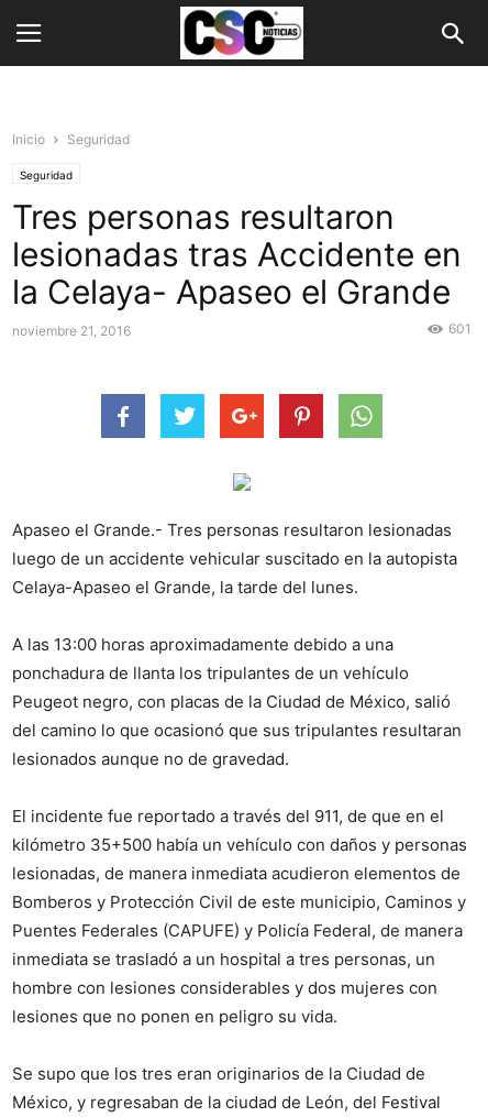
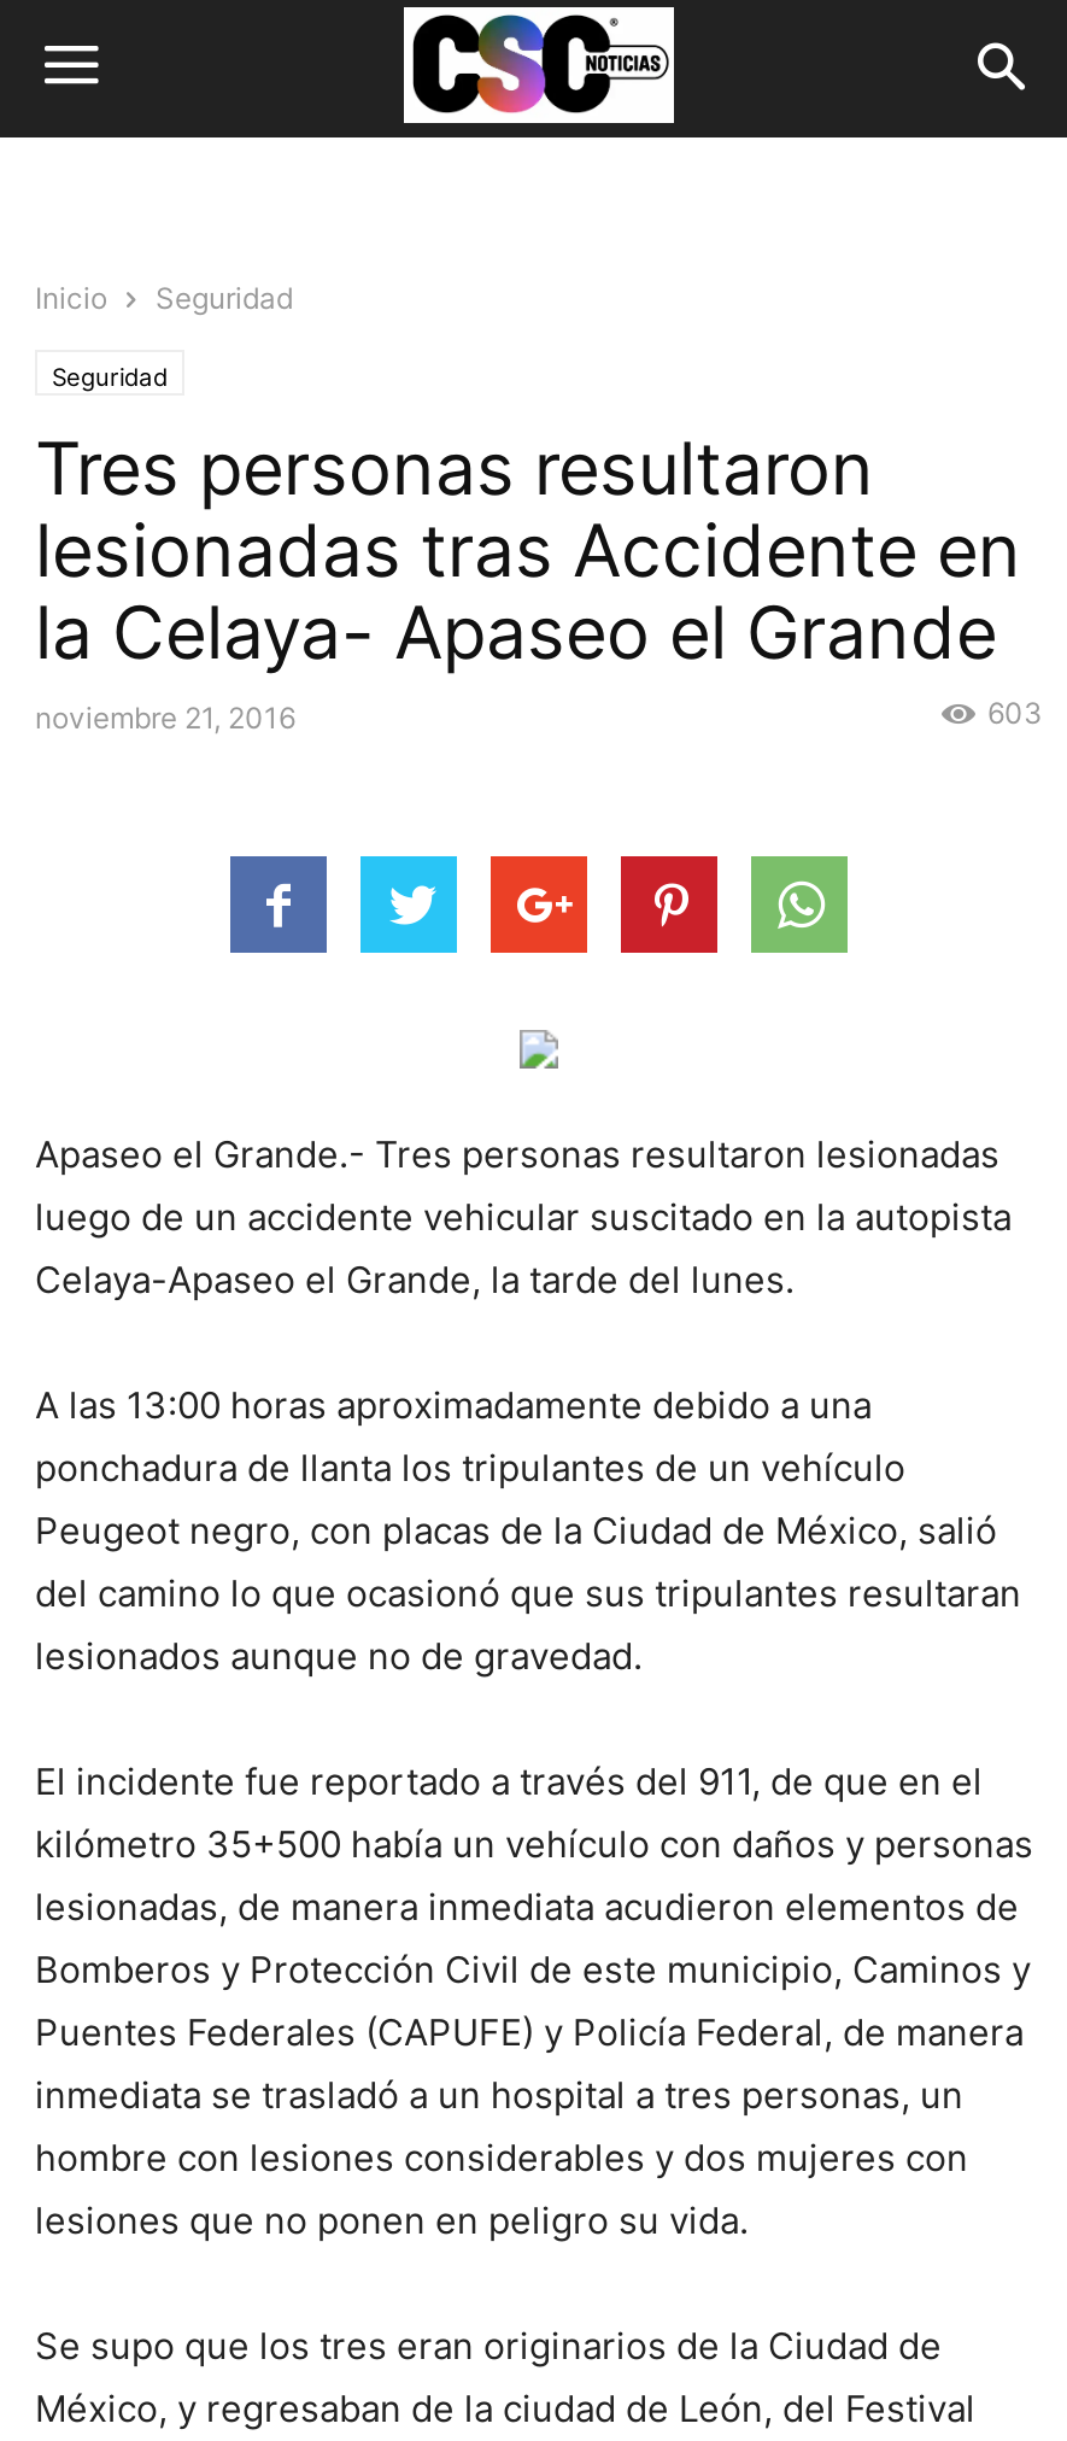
[448,320,472,337] 601 -> [987,695,1043,731] 603

